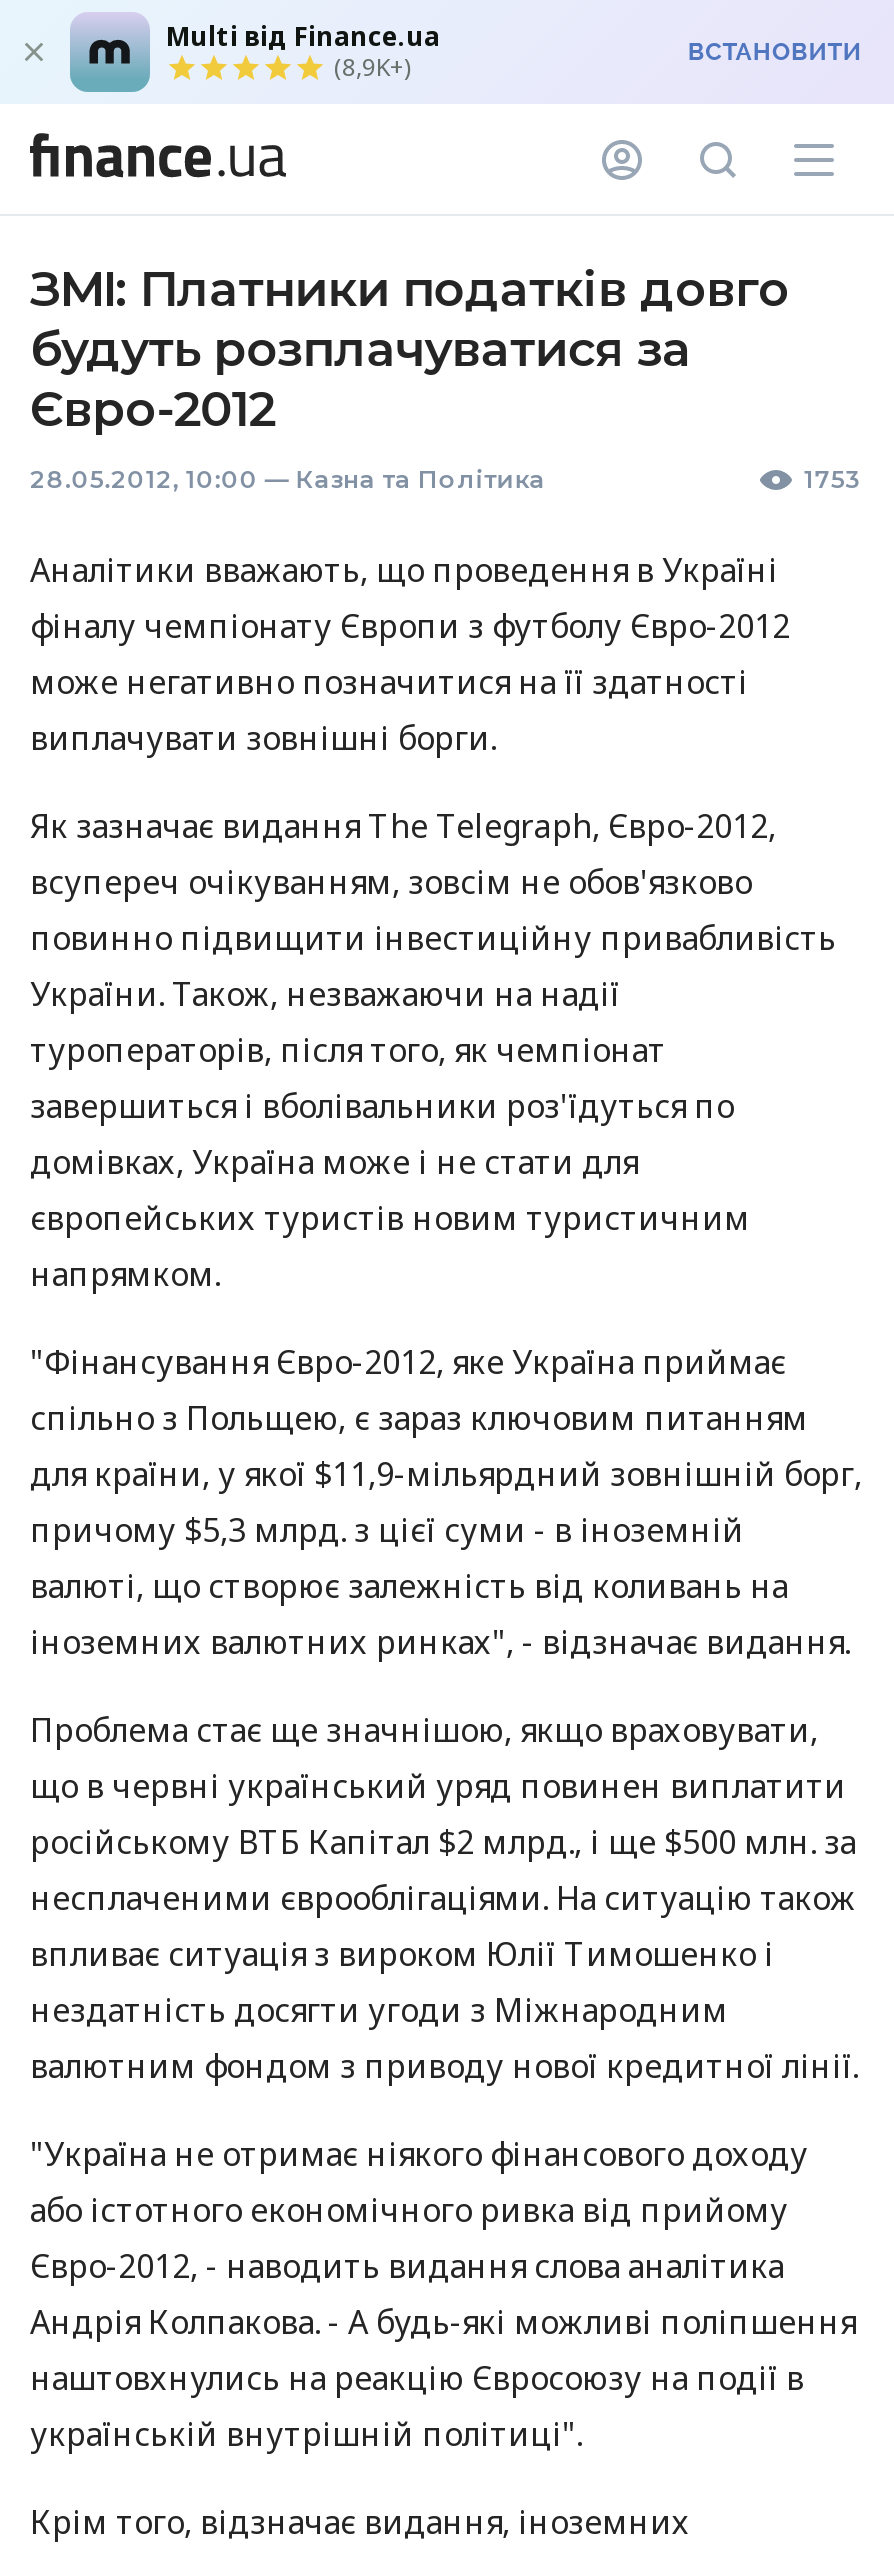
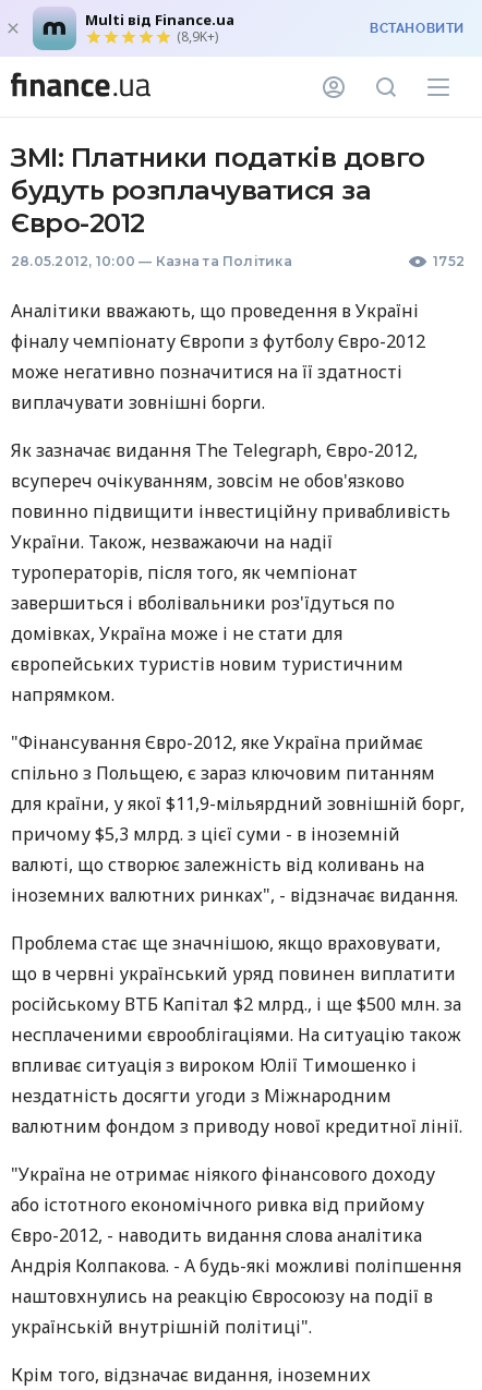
[804,464,862,494] 1753 -> [433,253,465,269] 1752

